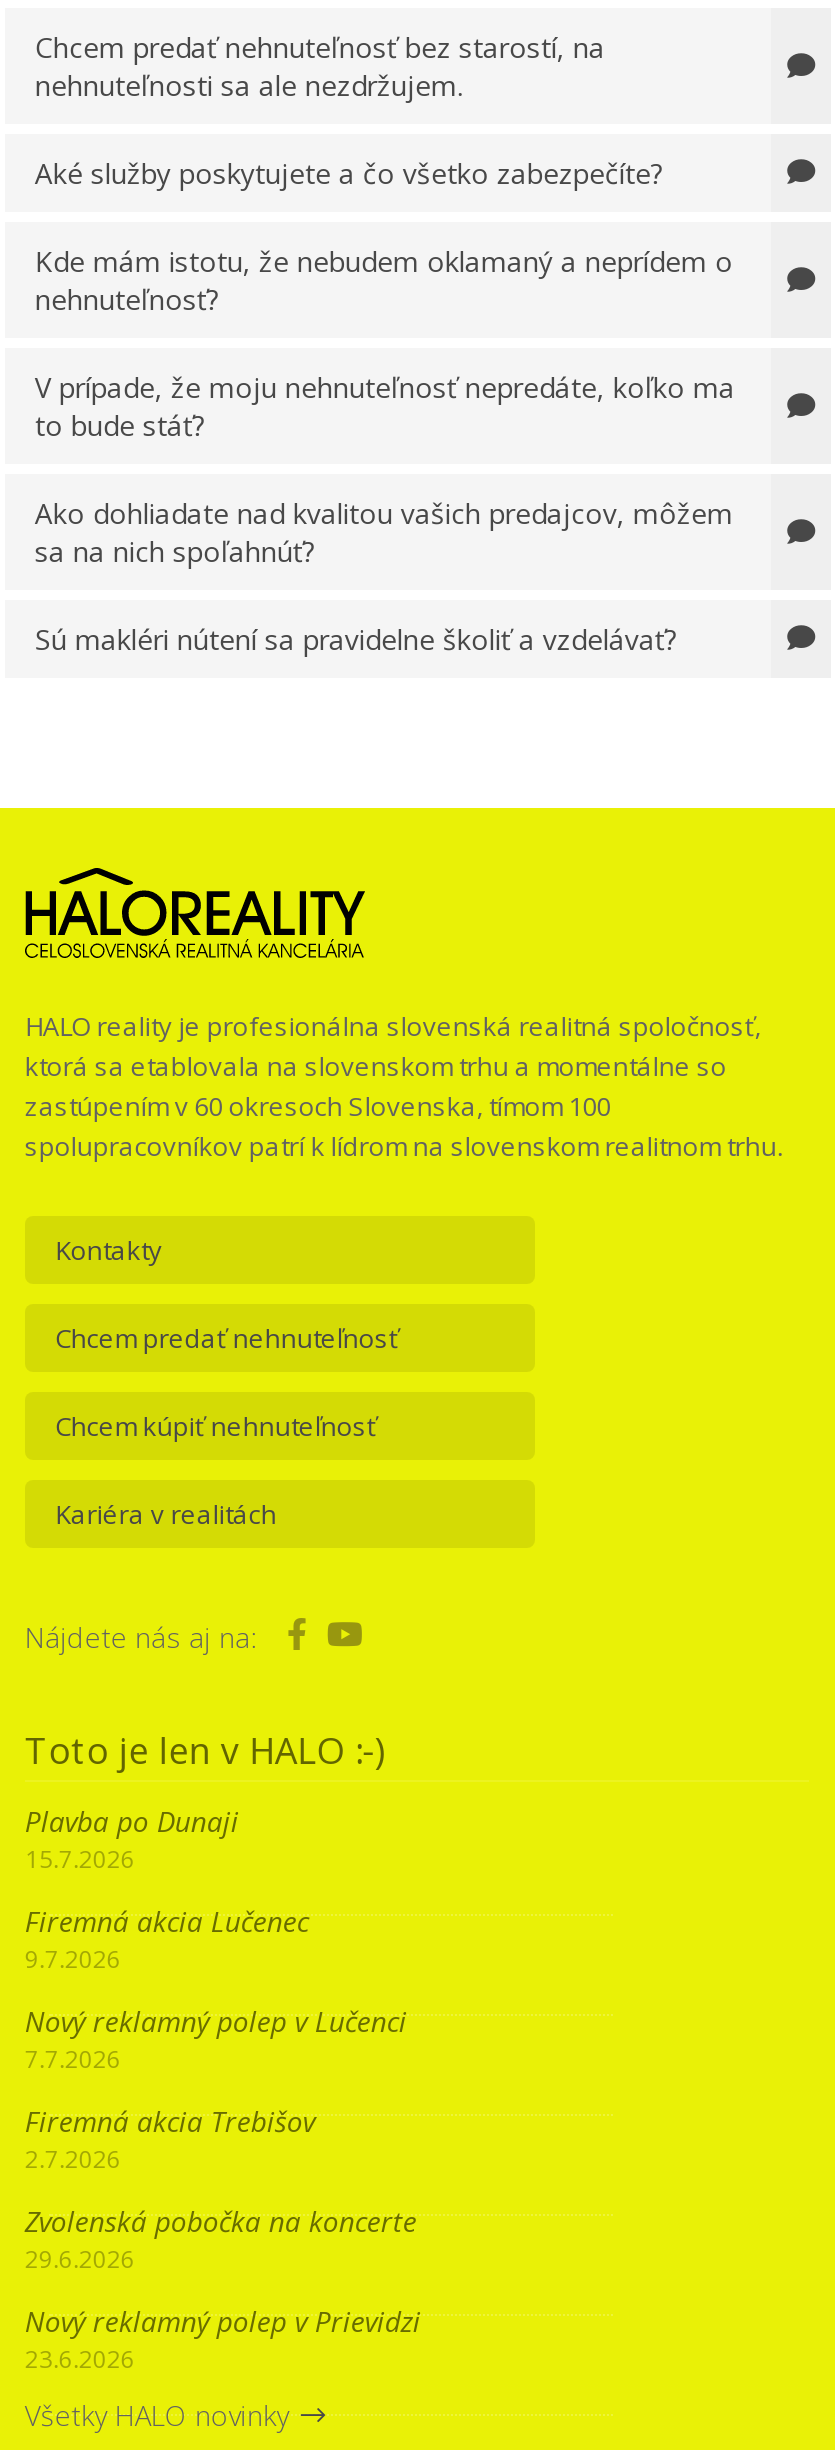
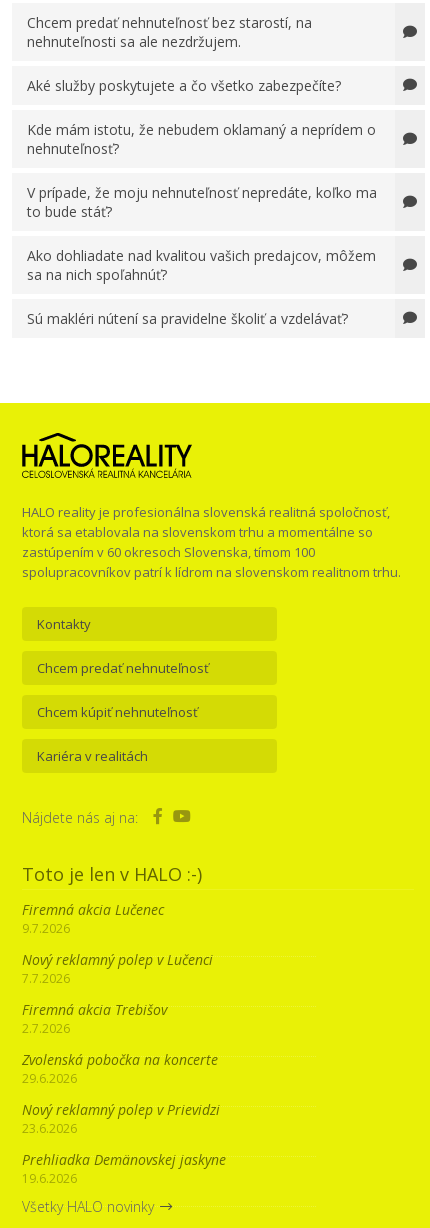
[25,1802,239,1876] Plavba po Dunaji | 15.7.2026 -> none
moved [25,1902,421,2376] -> [22,900,220,1137]: Firemná akcia Lučenec | 9.7.2026 | Nový reklamný polep v Lučenci | ... | Nový reklamný polep v Prievidzi | 23.6.2026
none -> [22,1150,226,1187] Prehliadka Demänovskej jaskyne | 19.6.2026

